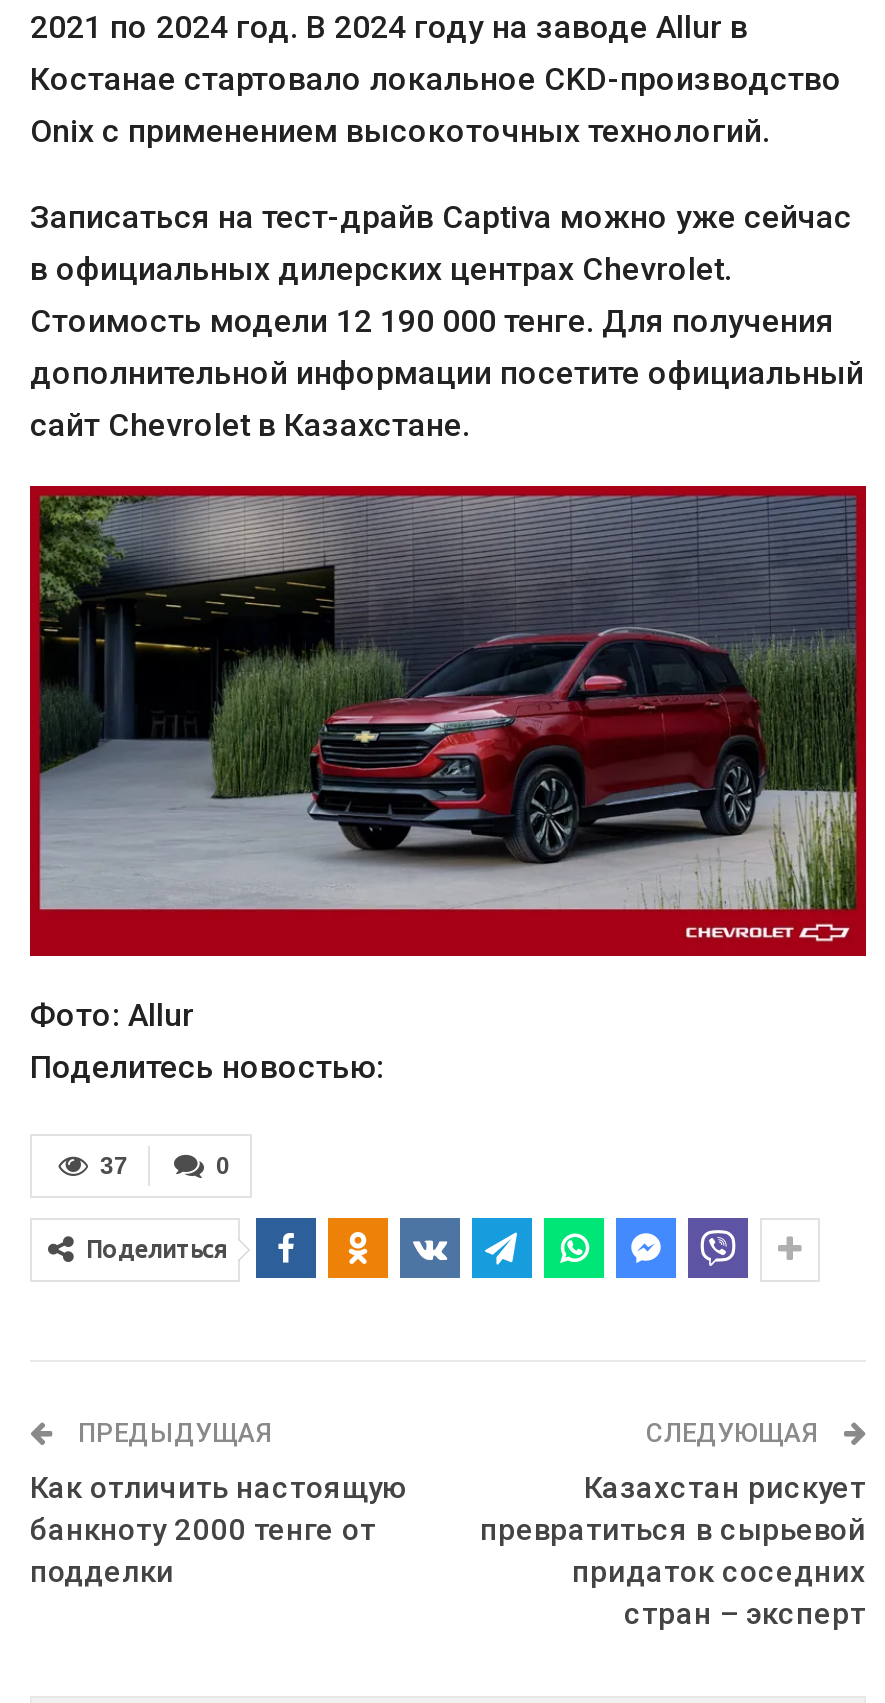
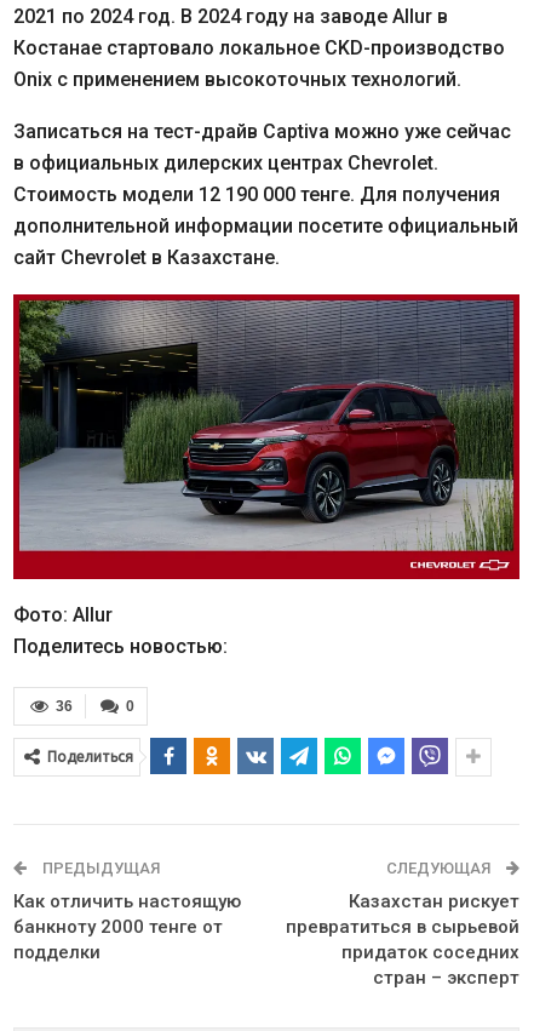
[100,1152,128,1180] 37 -> [56,698,73,715] 36

